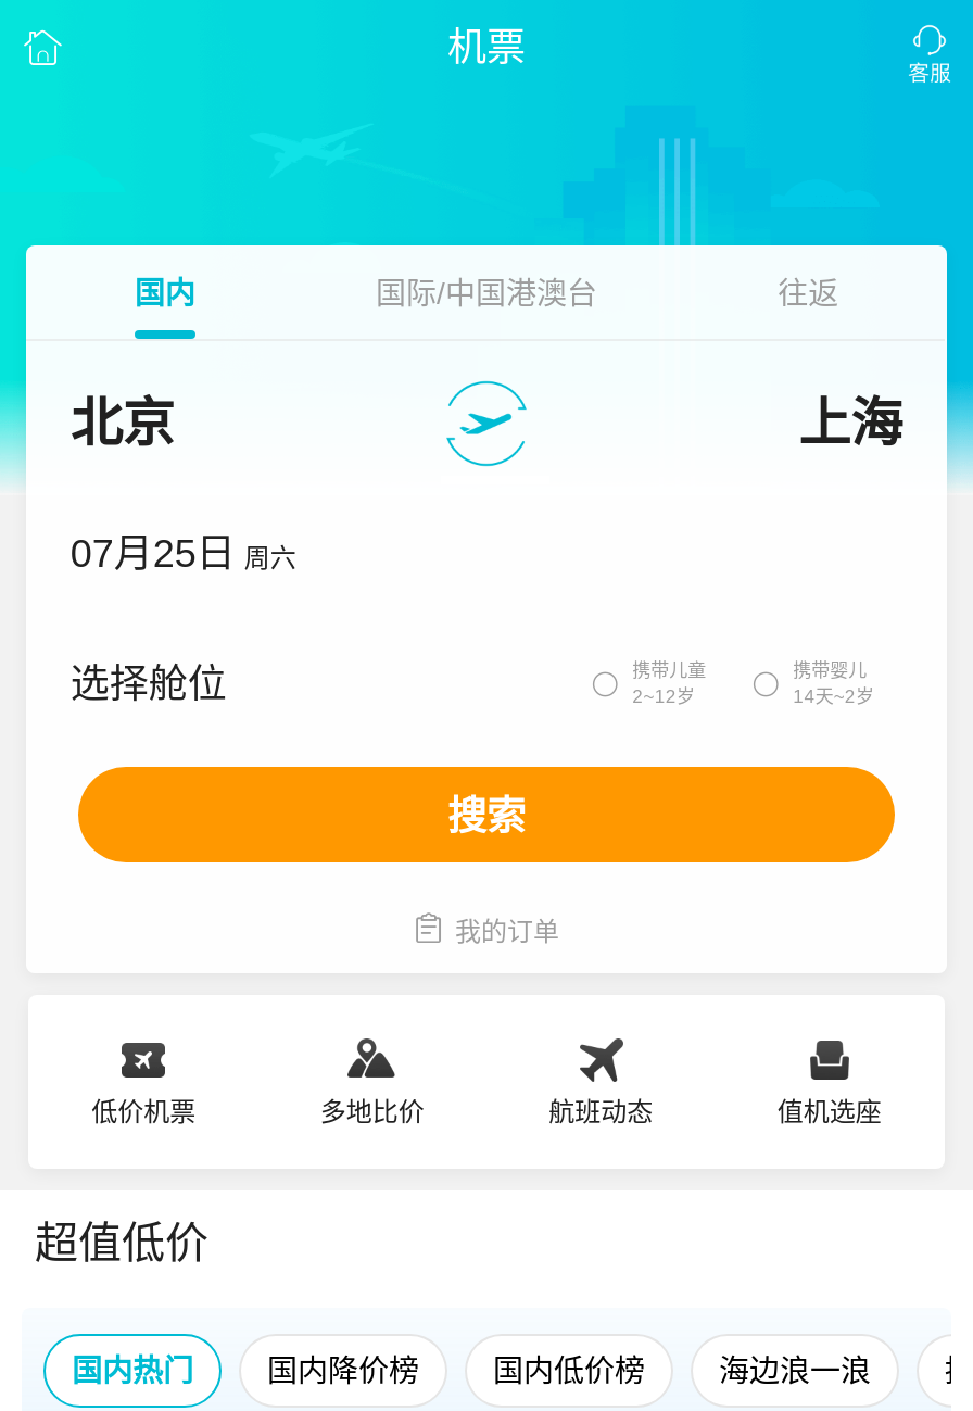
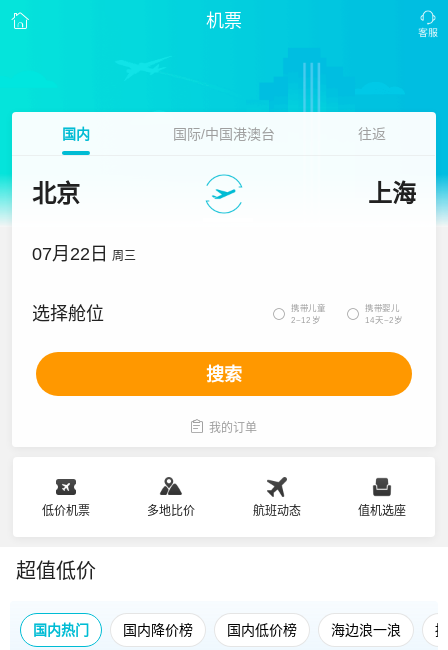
[70,532,296,576] 07月25日 周六 -> [32,244,136,264] 07月22日 周三

